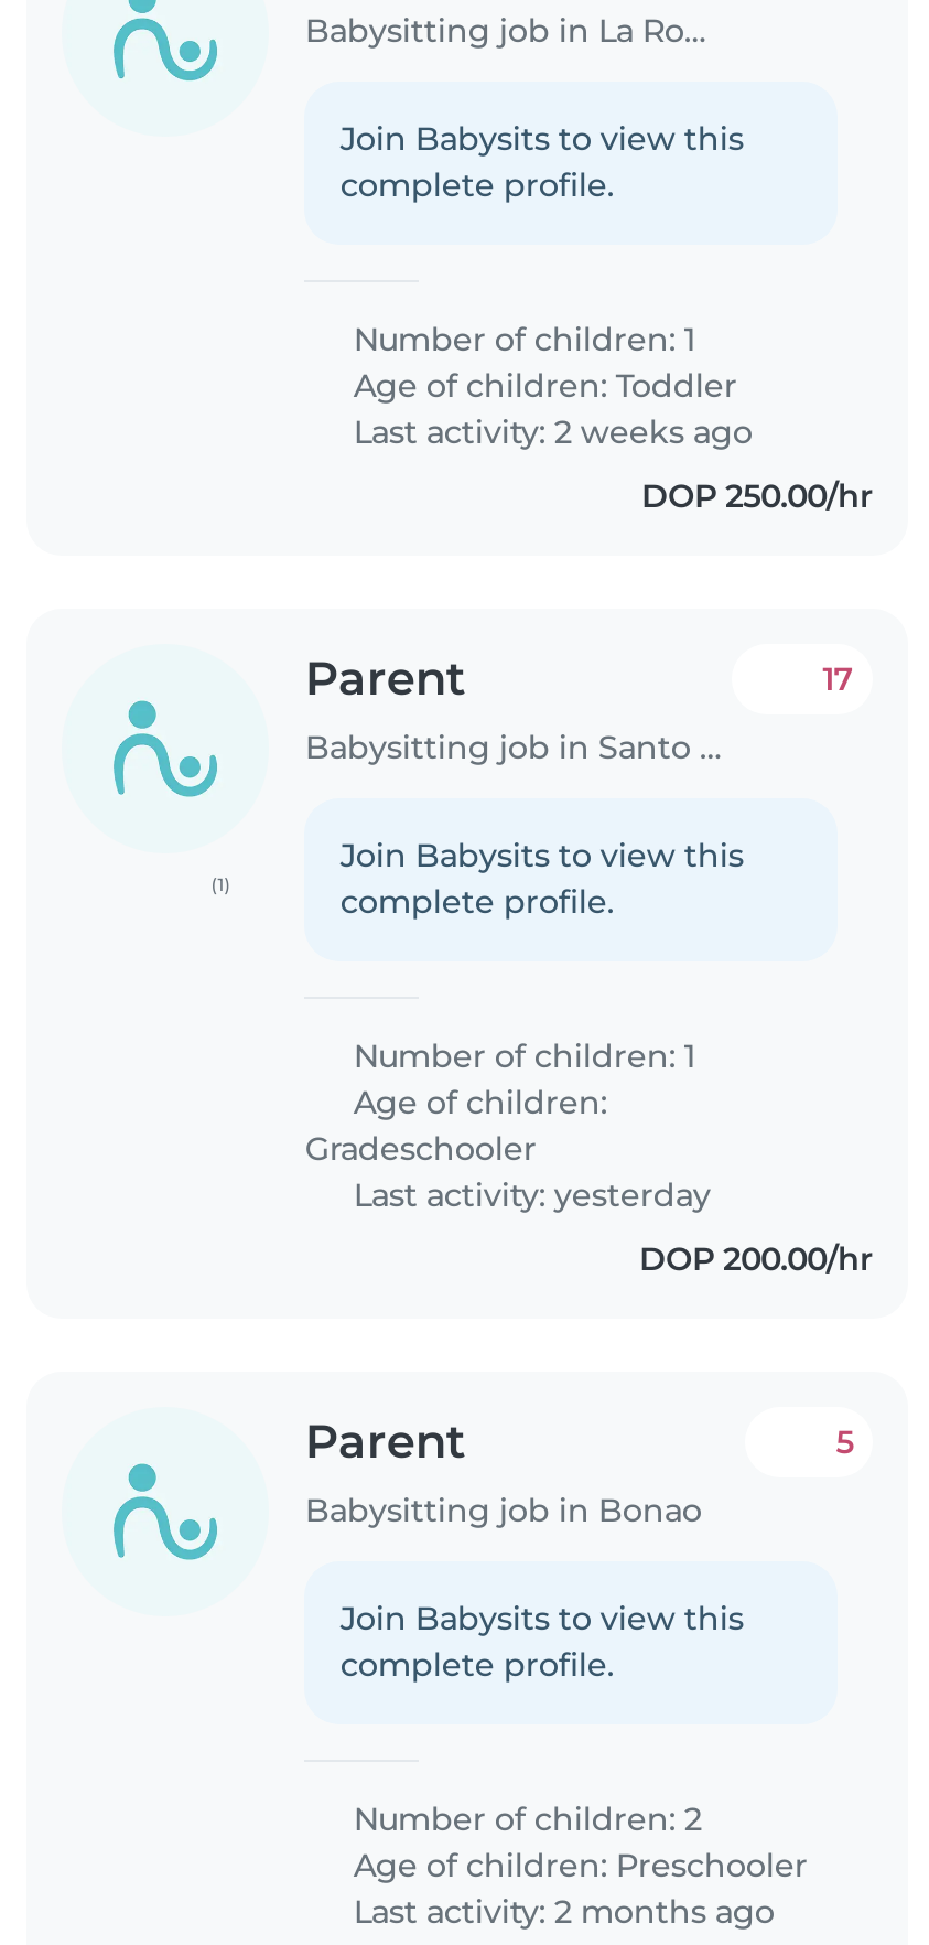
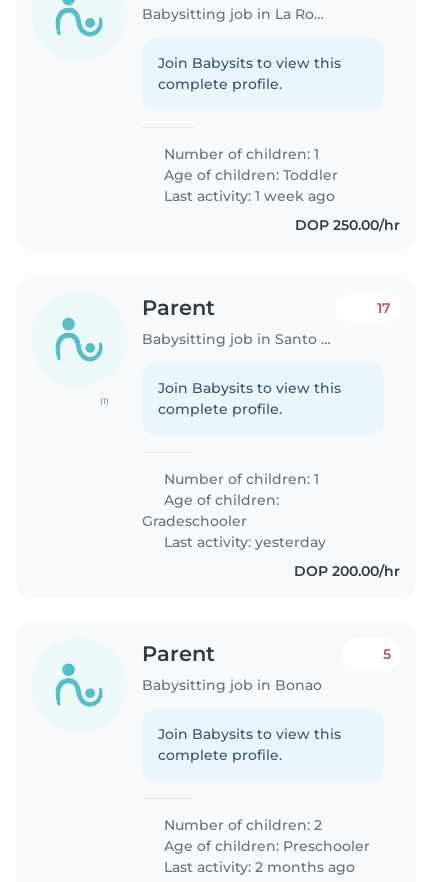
[345,413,752,453] Last activity: 2 weeks ago -> [160,187,335,205] Last activity: 1 week ago

